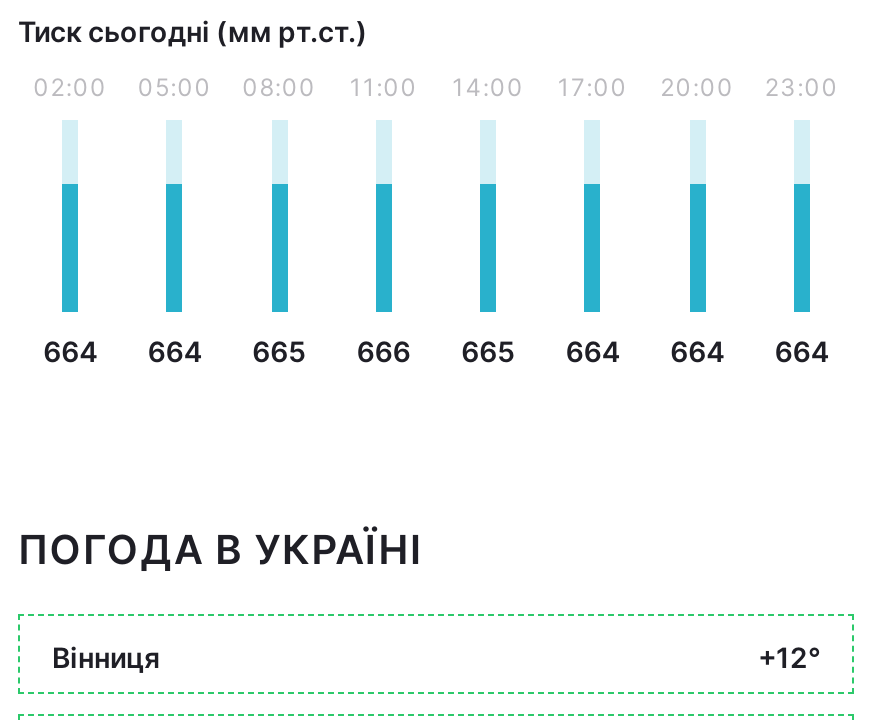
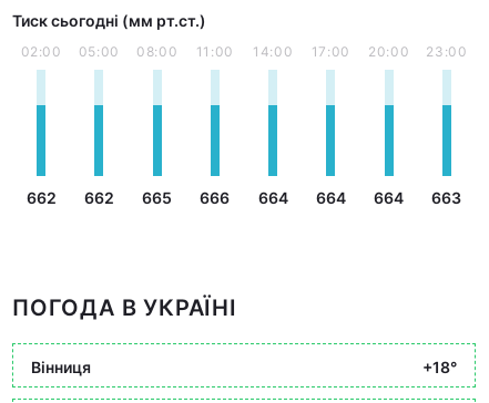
[43,334,97,368] 664 -> [26,188,56,207] 662
[148,334,202,368] 664 -> [84,188,114,207] 662
[461,334,515,368] 665 -> [258,188,288,207] 664
[775,334,829,368] 664 -> [432,188,462,207] 663
[758,639,820,673] +12° -> [422,357,457,376] +18°

